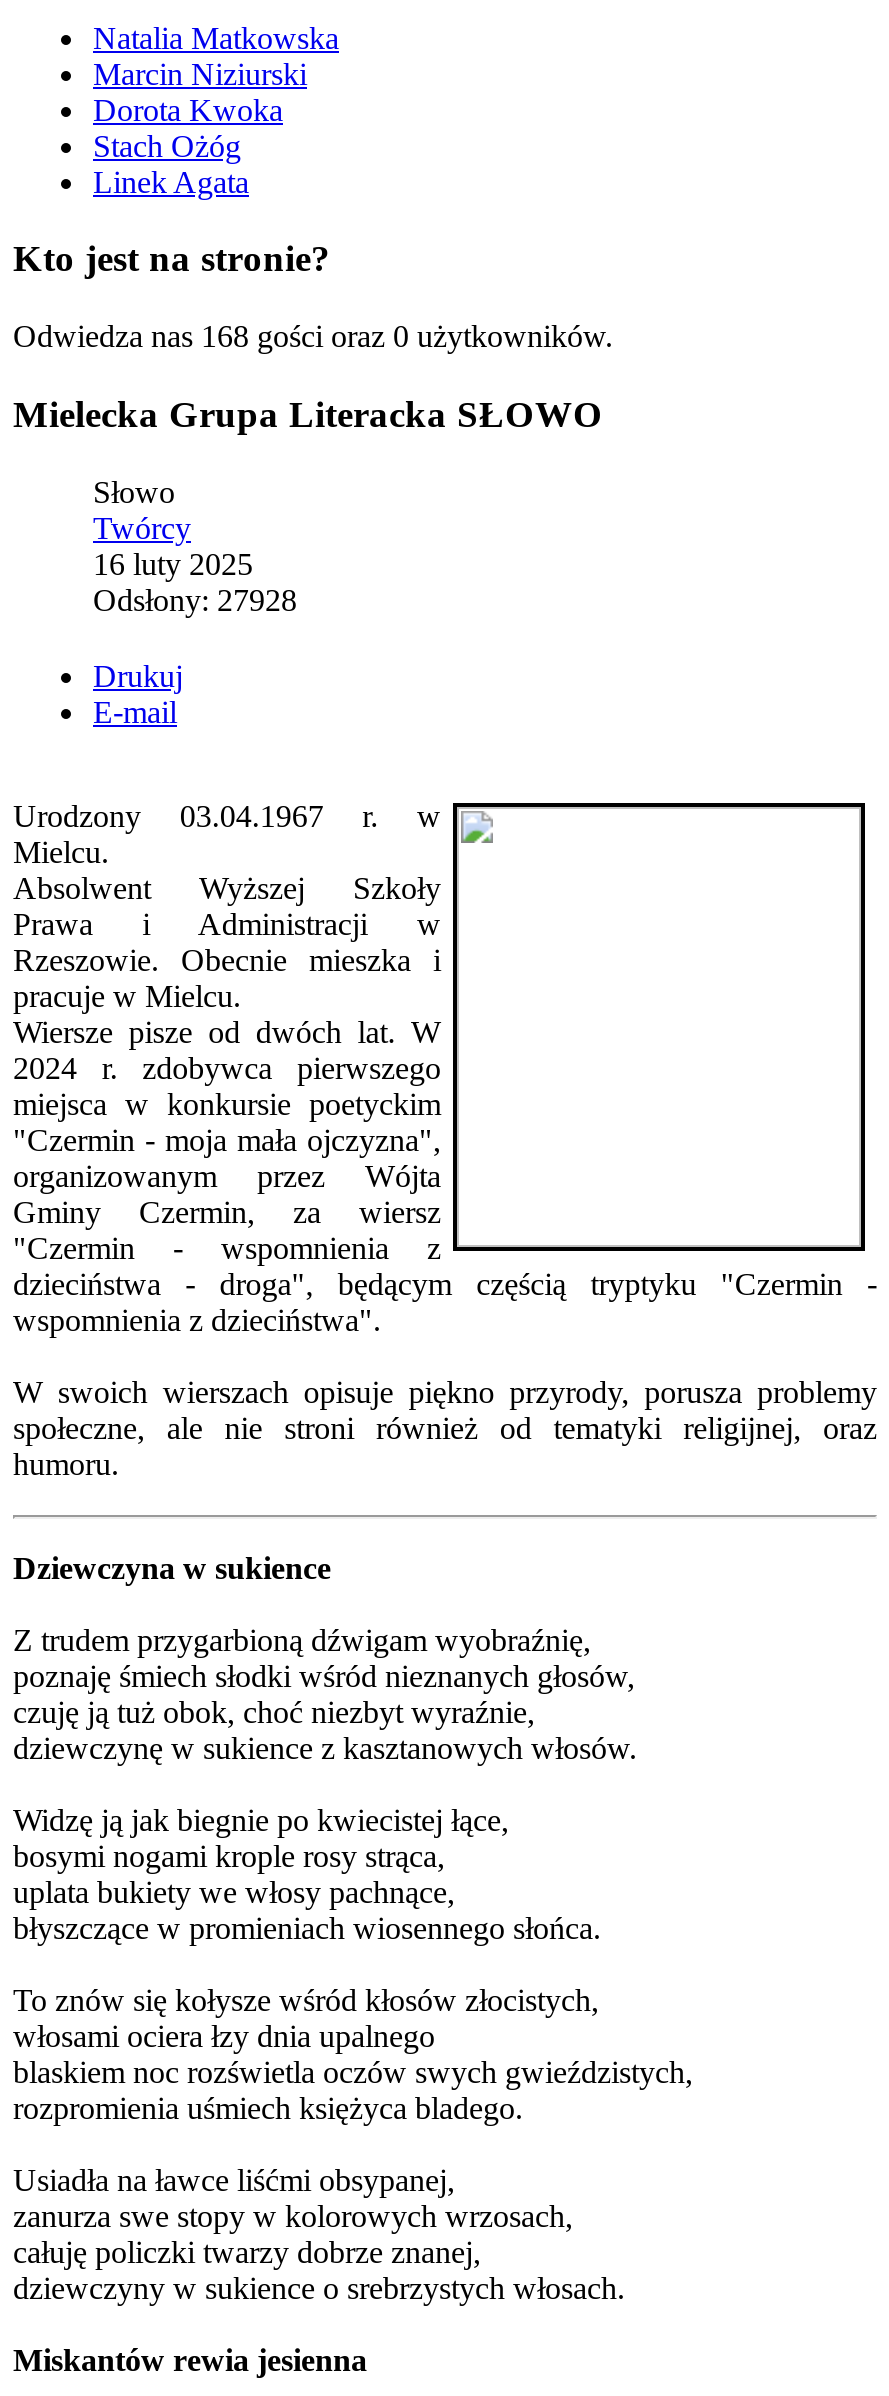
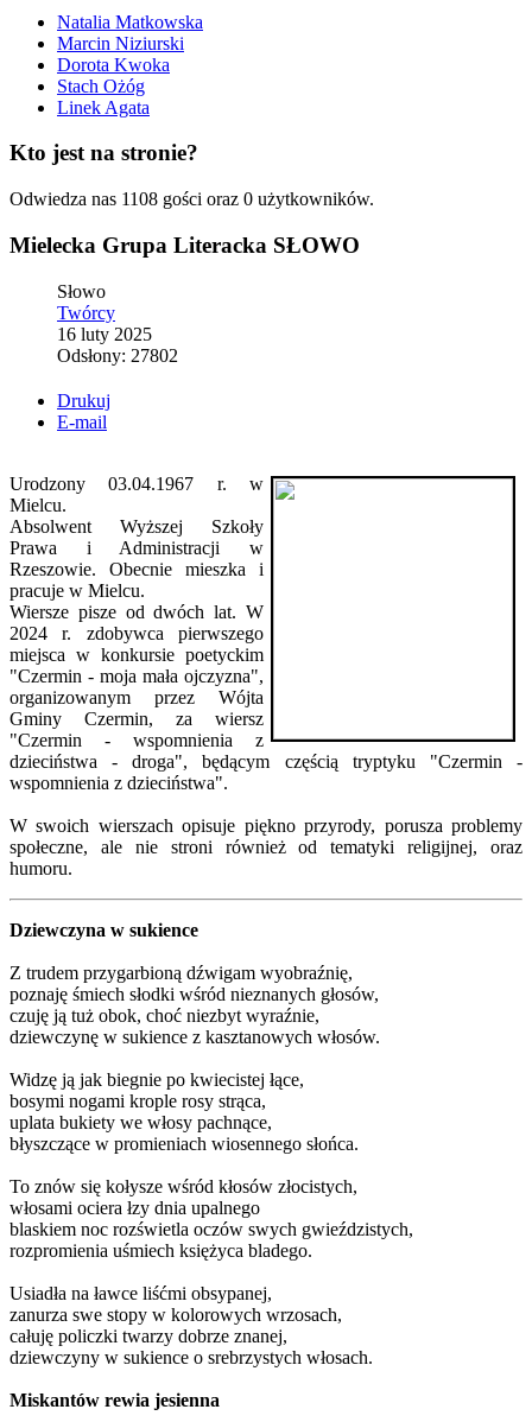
[13,319,613,353] Odwiedza nas 168 gości oraz 0 użytkowników. -> [9,189,374,209] Odwiedza nas 1108 gości oraz 0 użytkowników.
[93,582,297,616] Odsłony: 27928 -> [57,345,178,365] Odsłony: 27802

